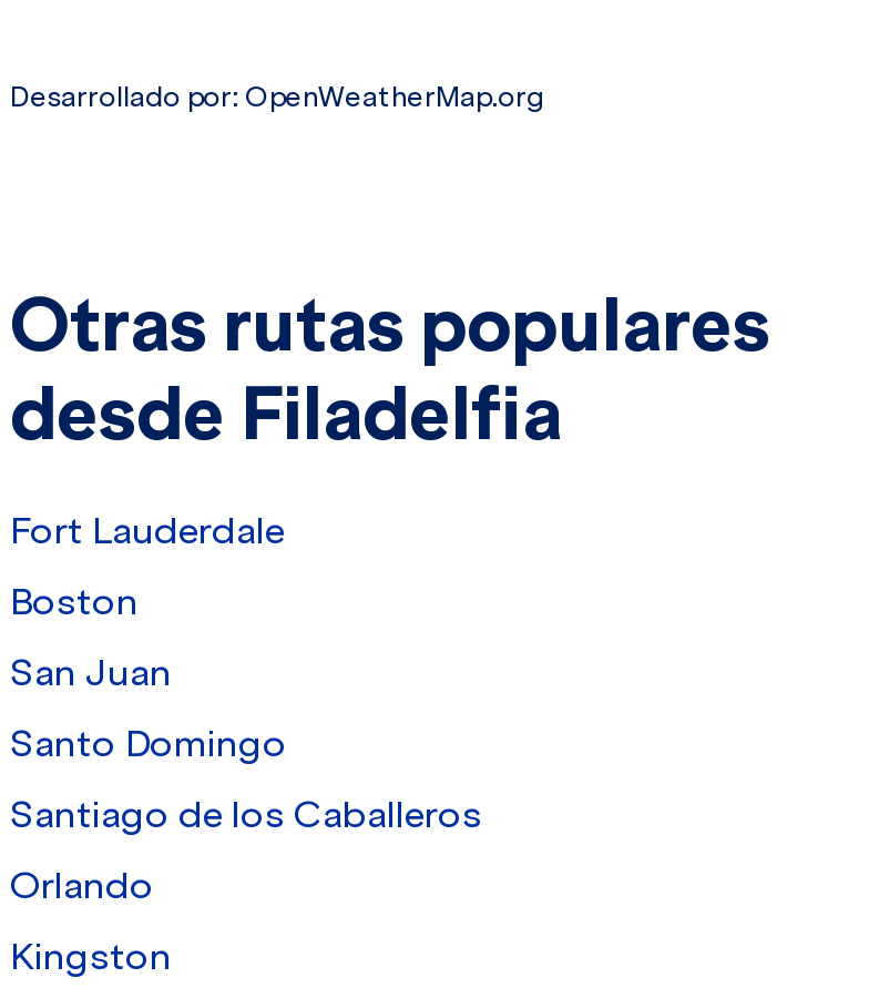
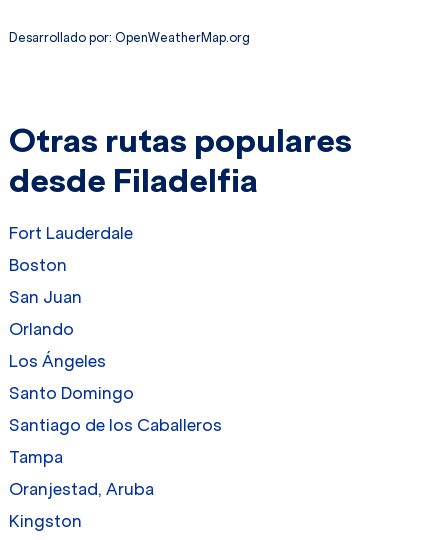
none -> [9,319,106,371] Orlando | Los Ángeles
[10,863,154,907] Orlando -> [9,447,154,499] Tampa | Oranjestad, Aruba

